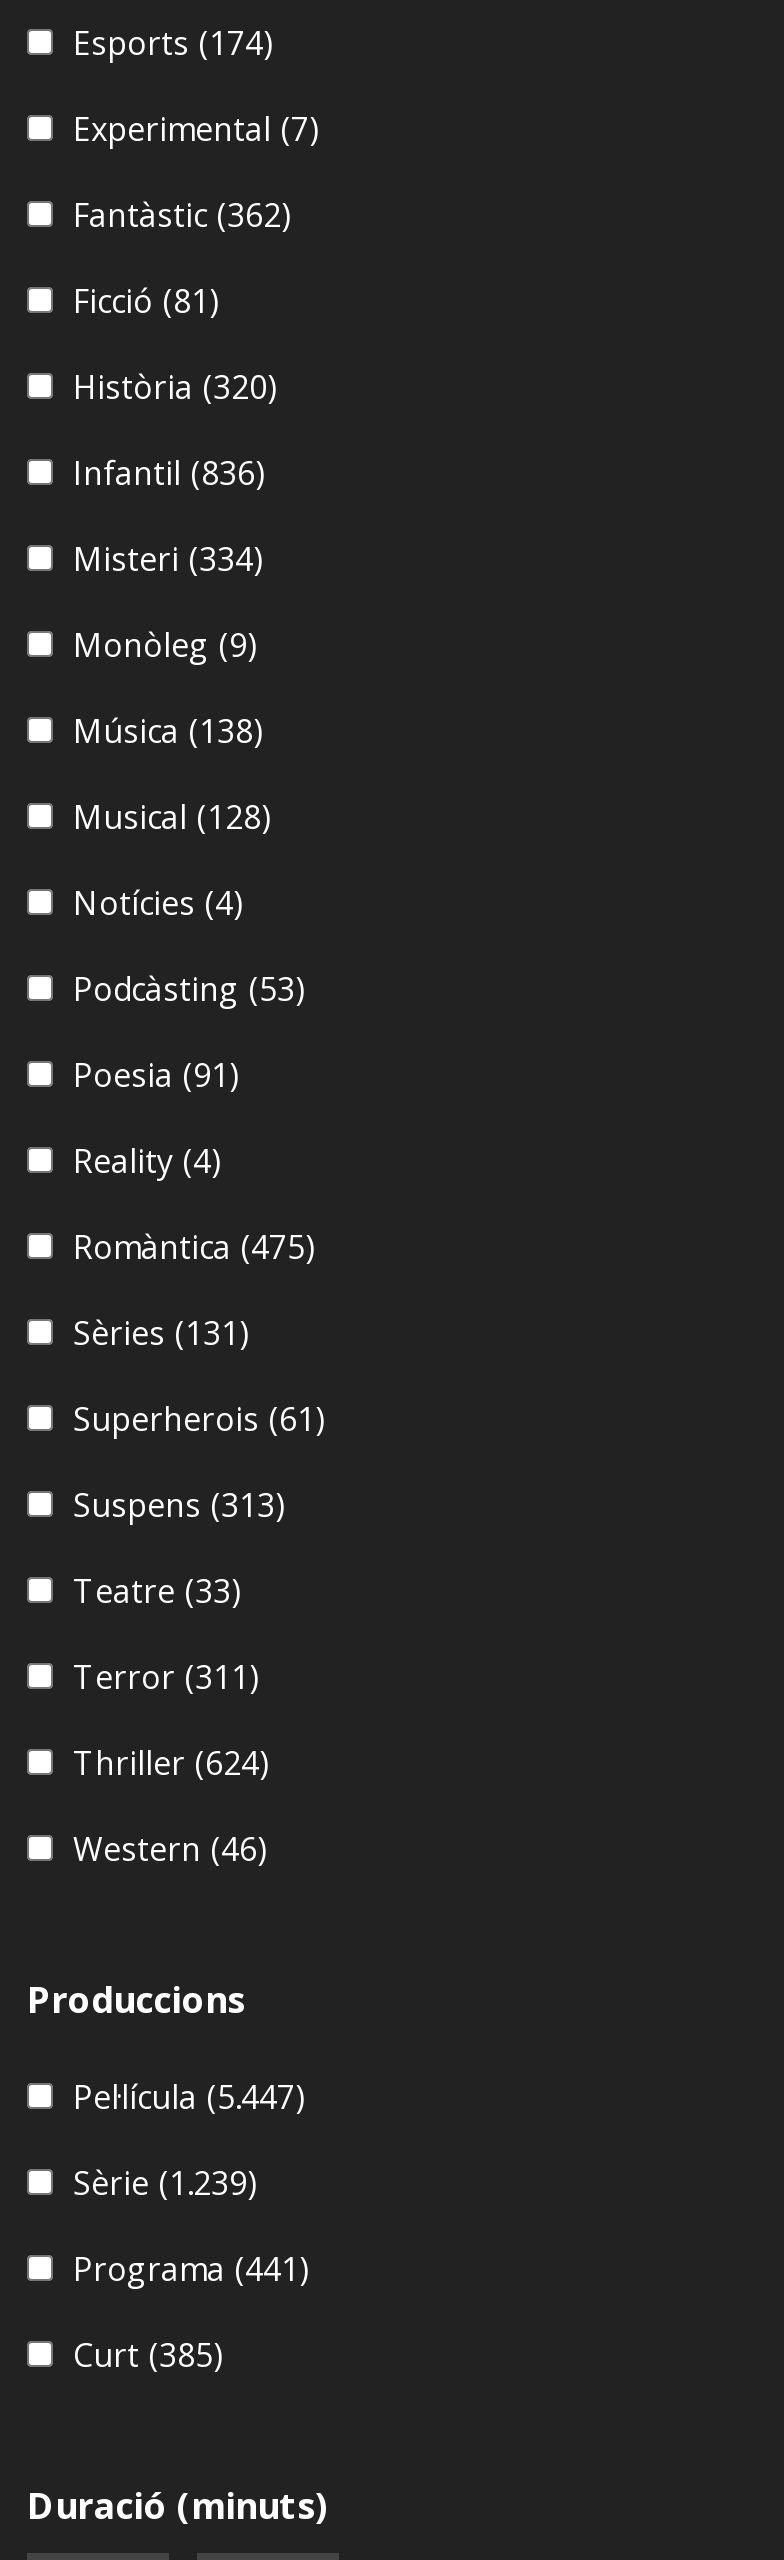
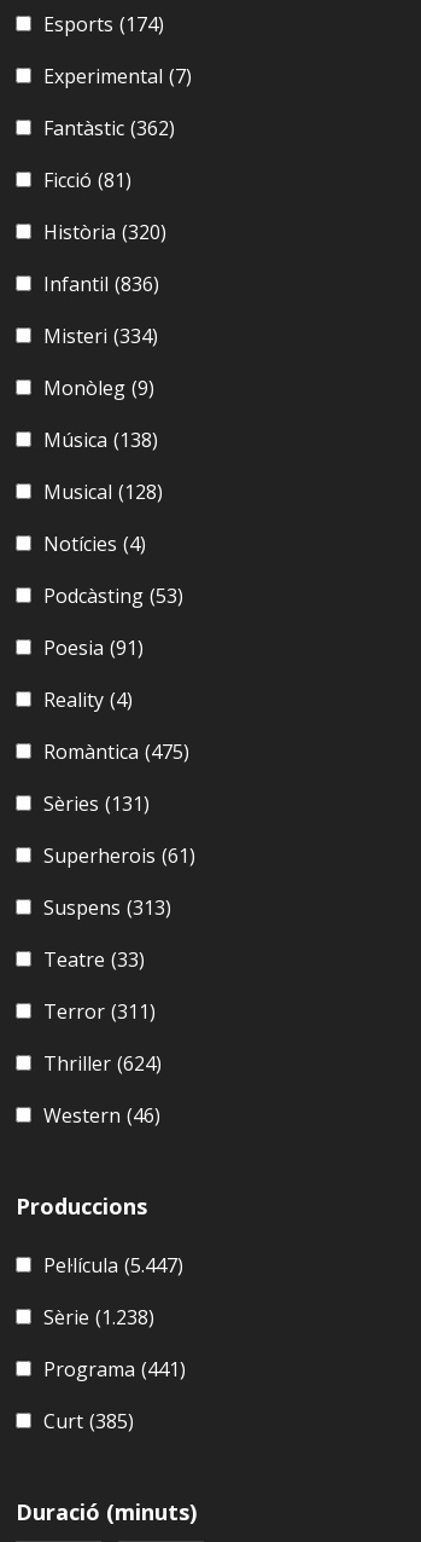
[73,2161,257,2205] Sèrie (1.239) -> [43,1304,154,1330] Sèrie (1.238)

